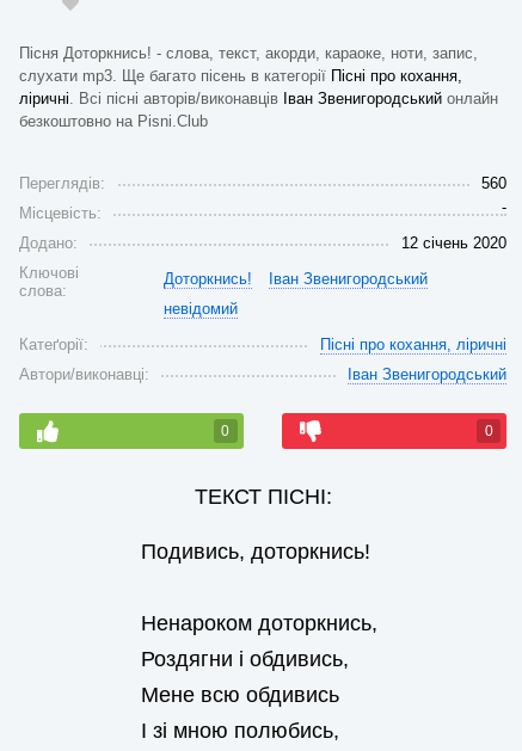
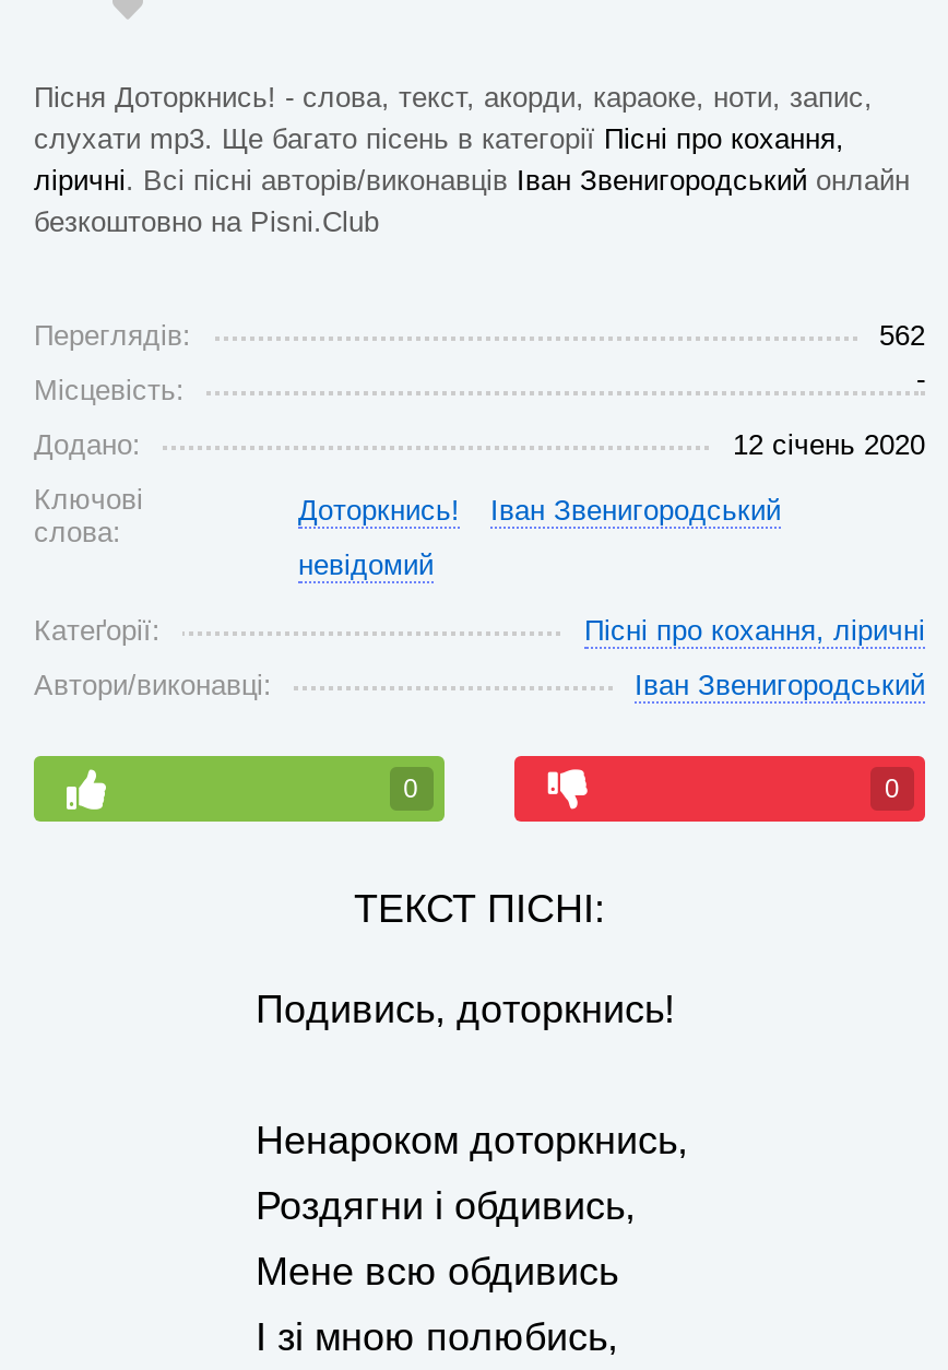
[481,174,506,192] 560 -> [879,319,925,352] 562

